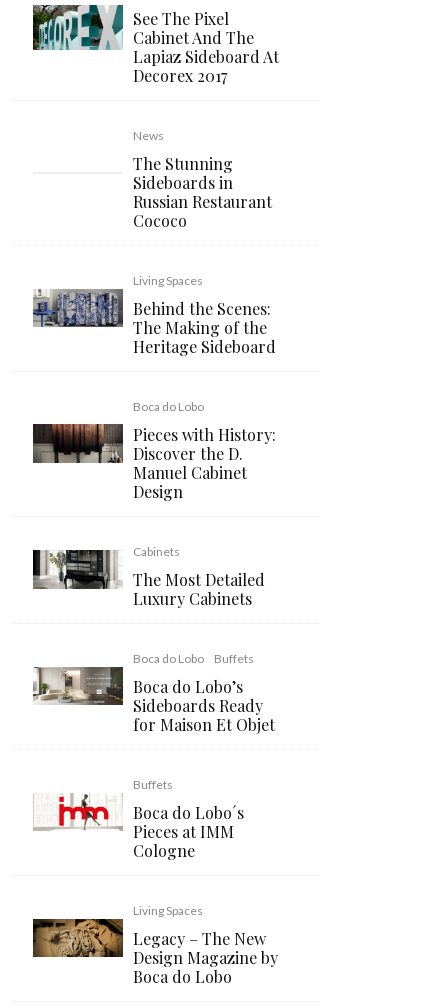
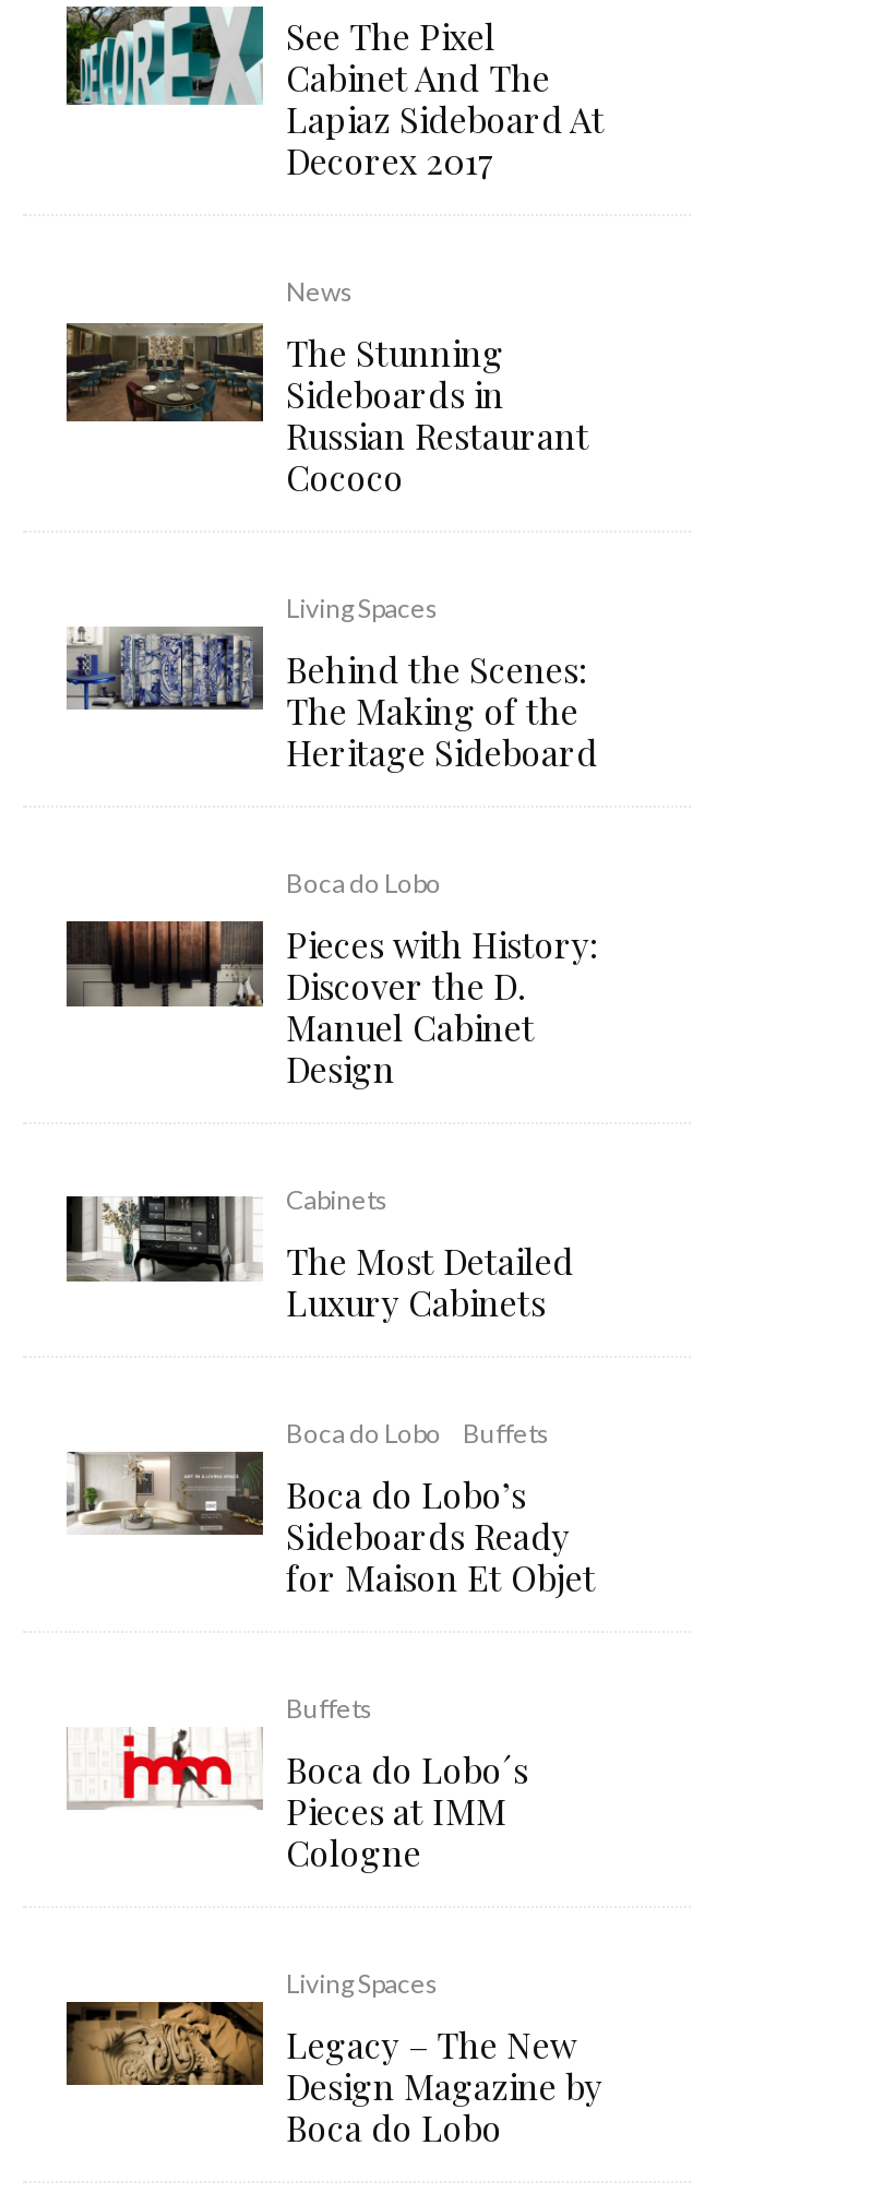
none -> [64,321,265,424] [image]

